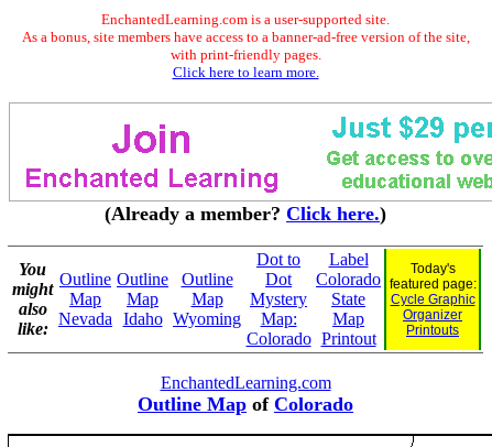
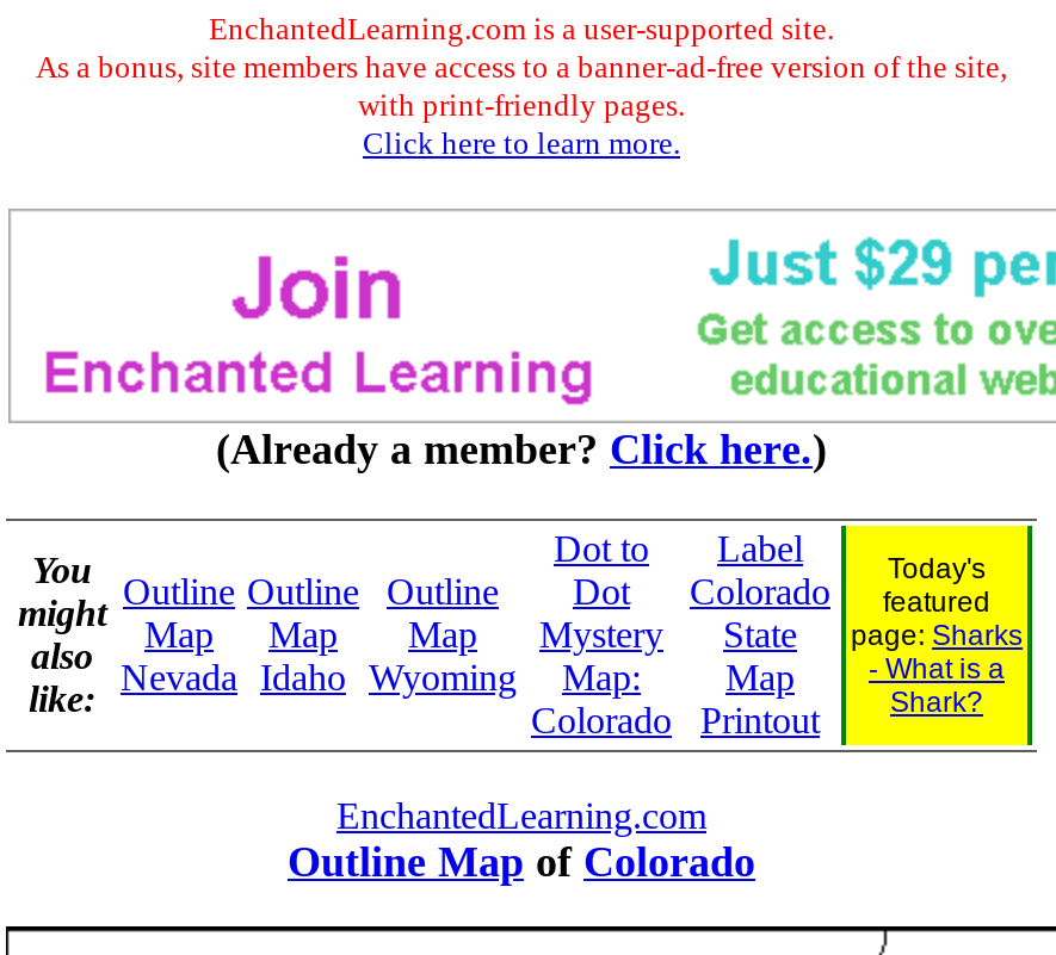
[389,276,476,338] featured page: | Cycle Graphic | Organizer | Printouts -> [851,585,1023,719] featured | page: Sharks | - What is a | Shark?

